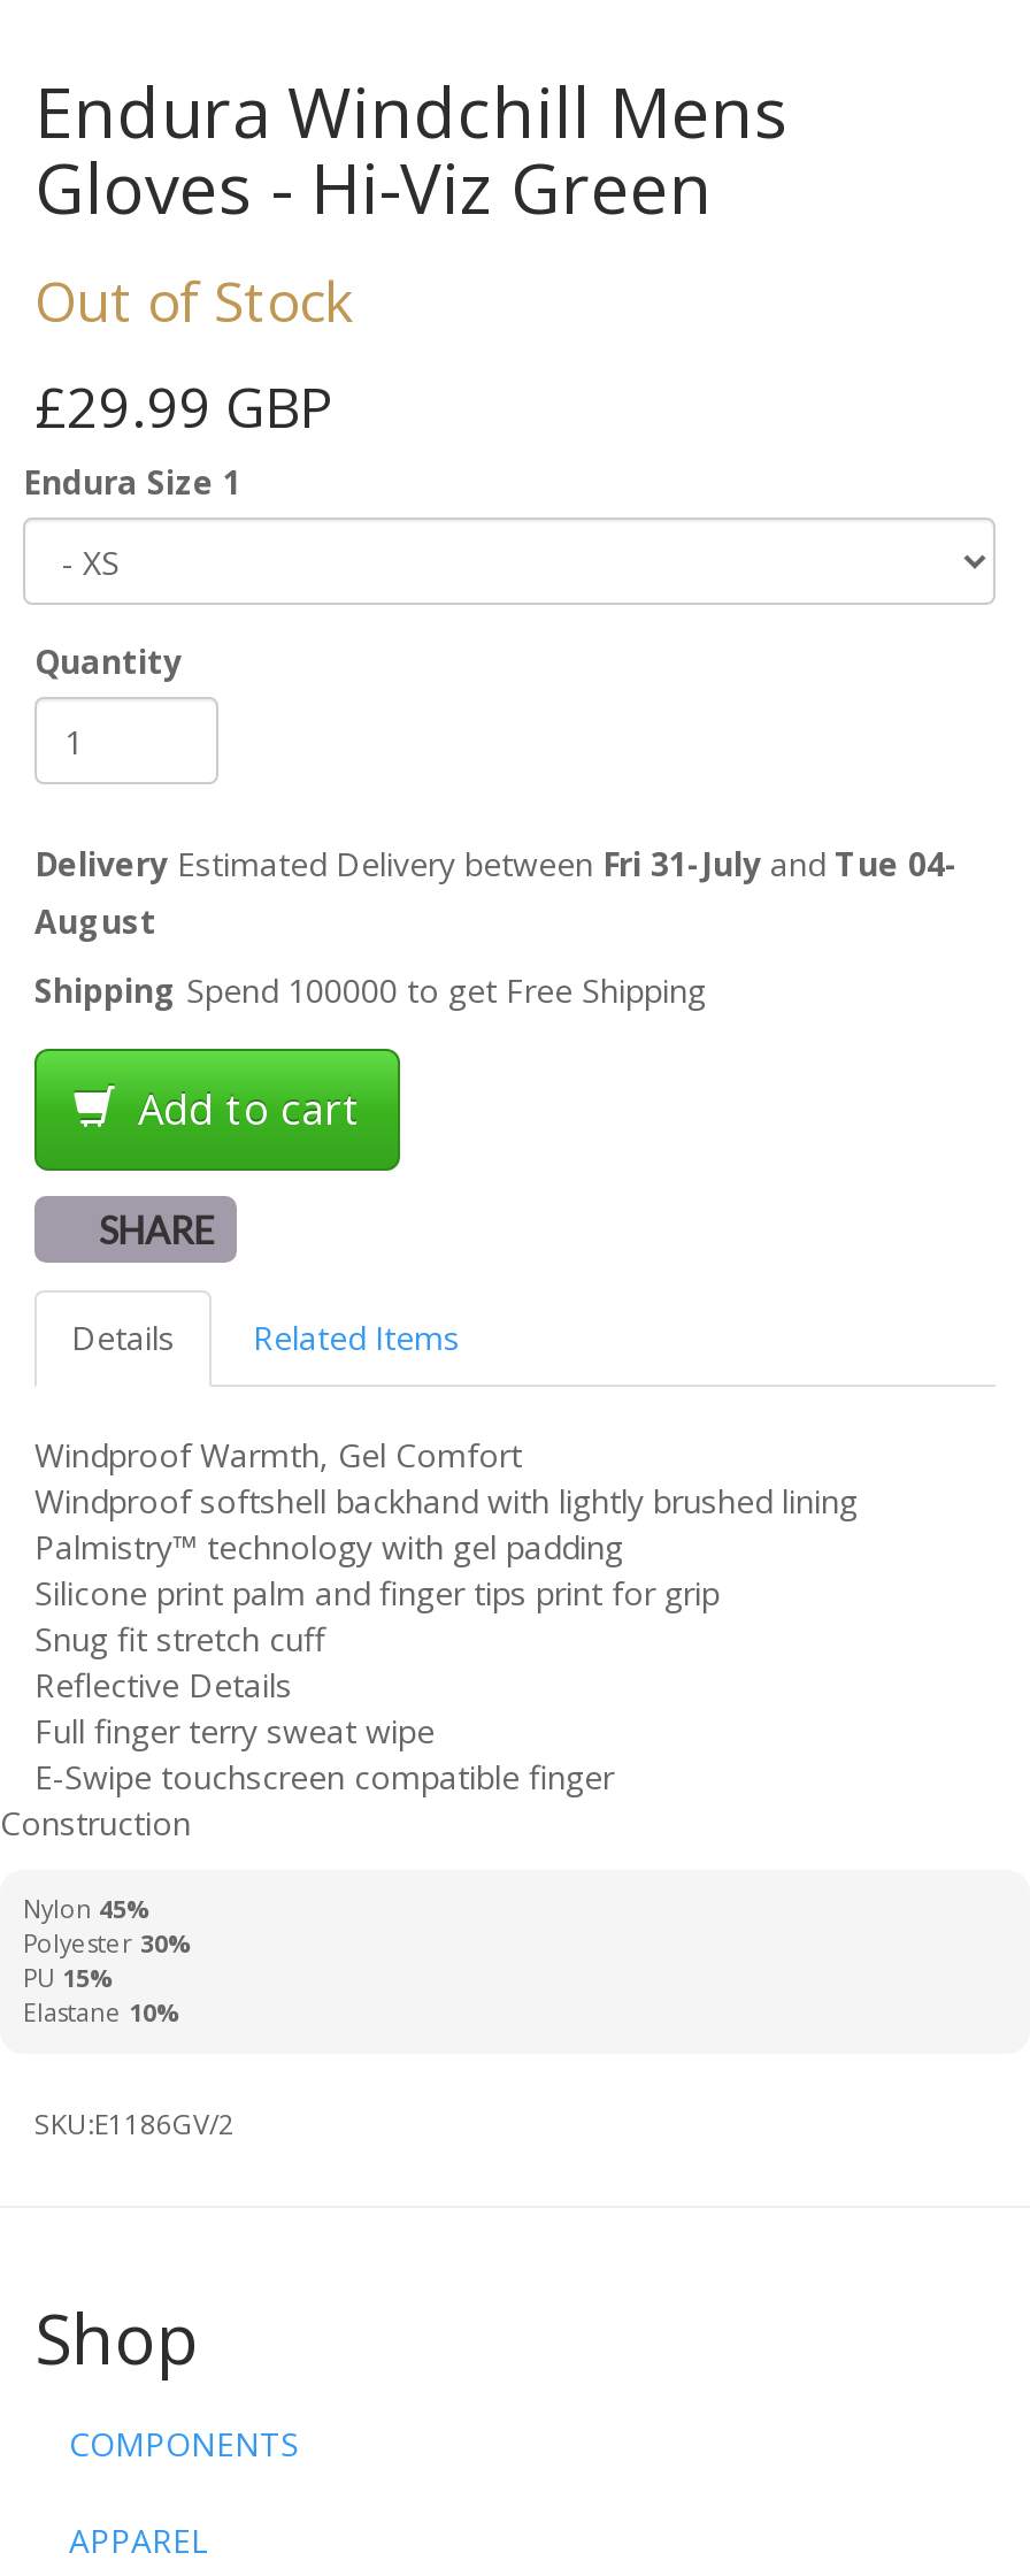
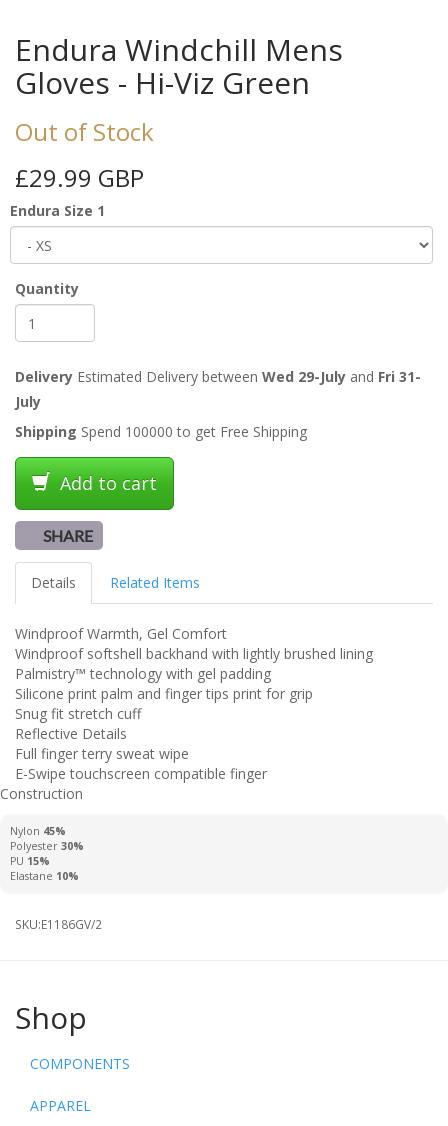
[34,842,959,944] Delivery Estimated Delivery between Fri 31-July and Tue 04- | August -> [15,367,421,411] Delivery Estimated Delivery between Wed 29-July and Fri 31- | July

